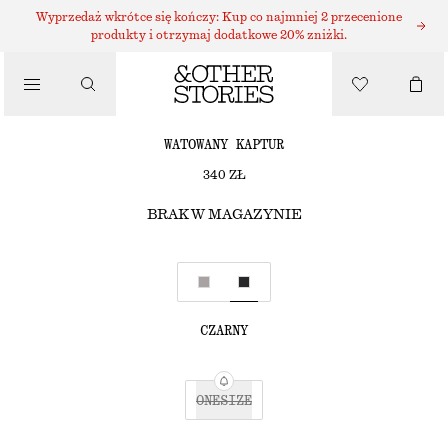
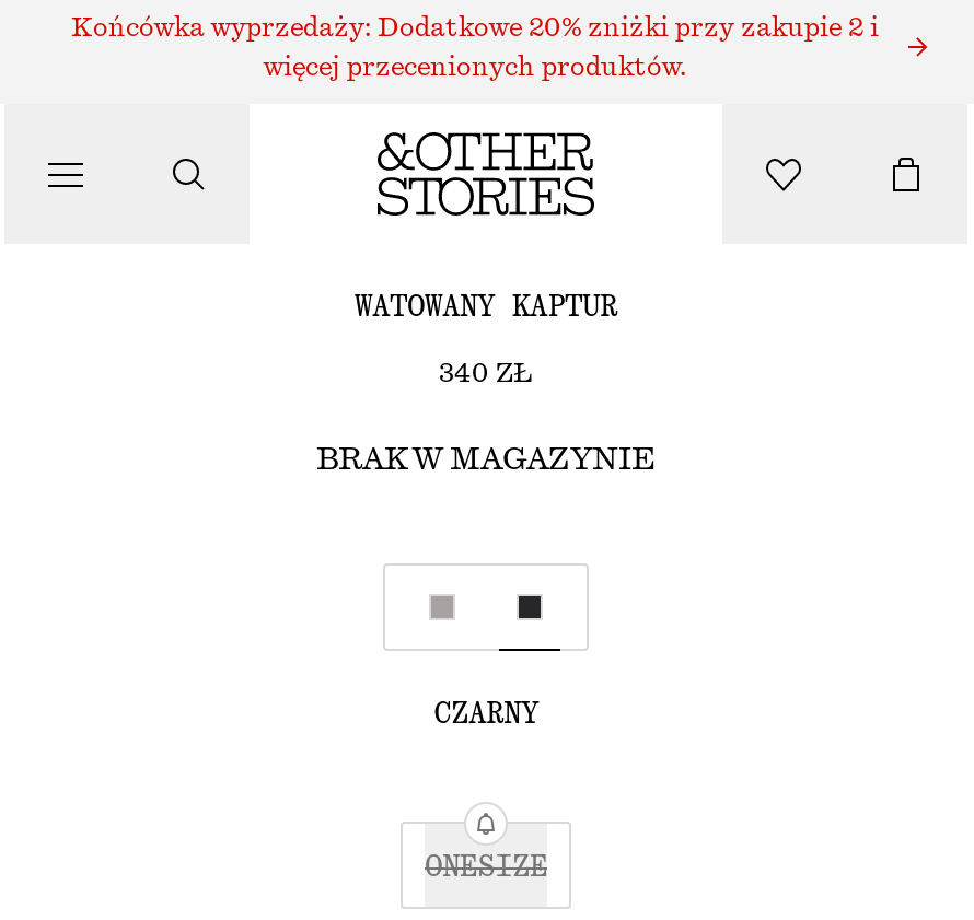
[36,11,402,23] Wyprzedaż wkrótce się kończy: Kup co najmniej 2 przecenione -> [71,14,879,40] Końcówka wyprzedaży: Dodatkowe 20% zniżki przy zakupie 2 i
[91,29,347,41] produkty i otrzymaj dodatkowe 20% zniżki. -> [264,54,686,80] więcej przecenionych produktów.

